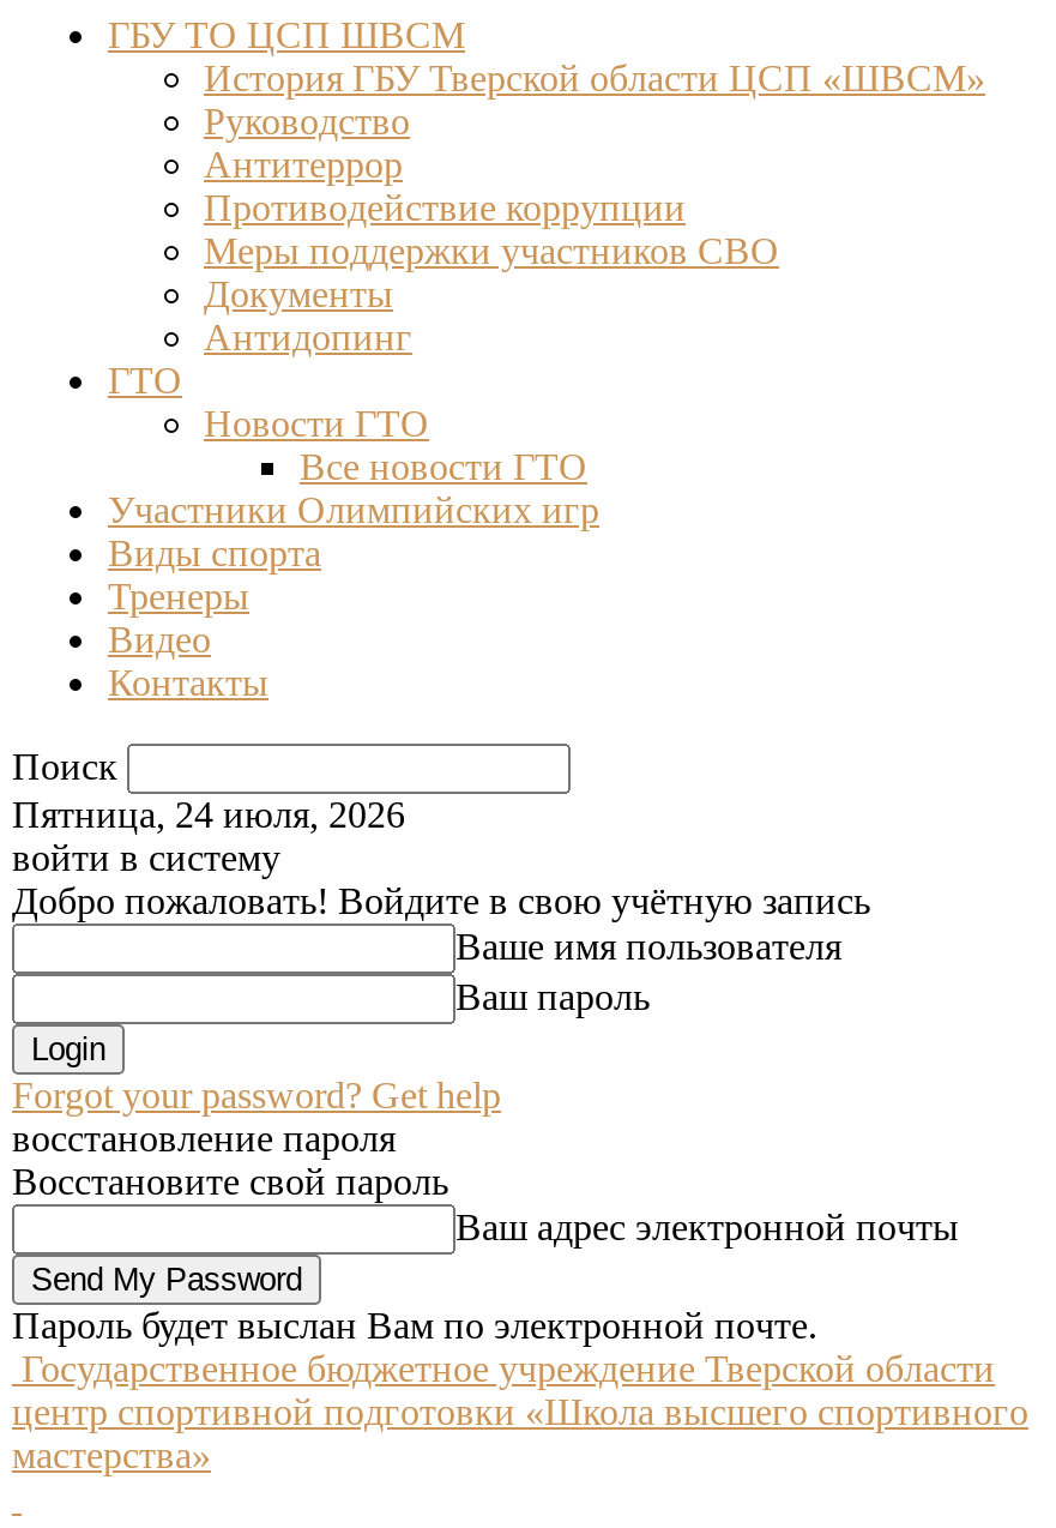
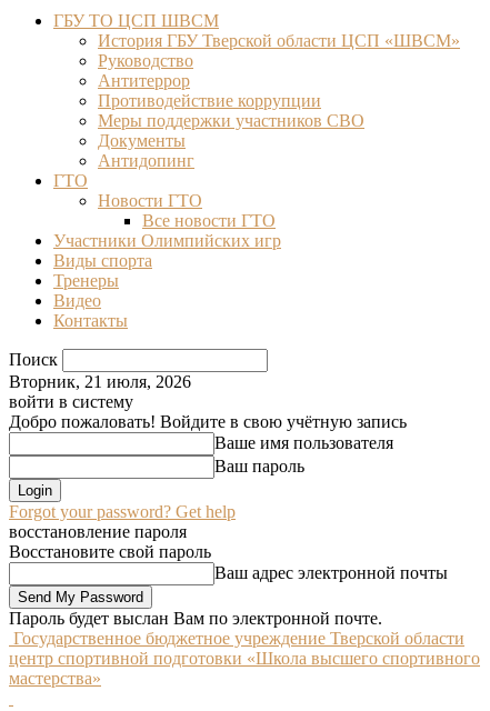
[12,794,405,835] Пятница, 24 июля, 2026 -> [9,372,191,391] Вторник, 21 июля, 2026

